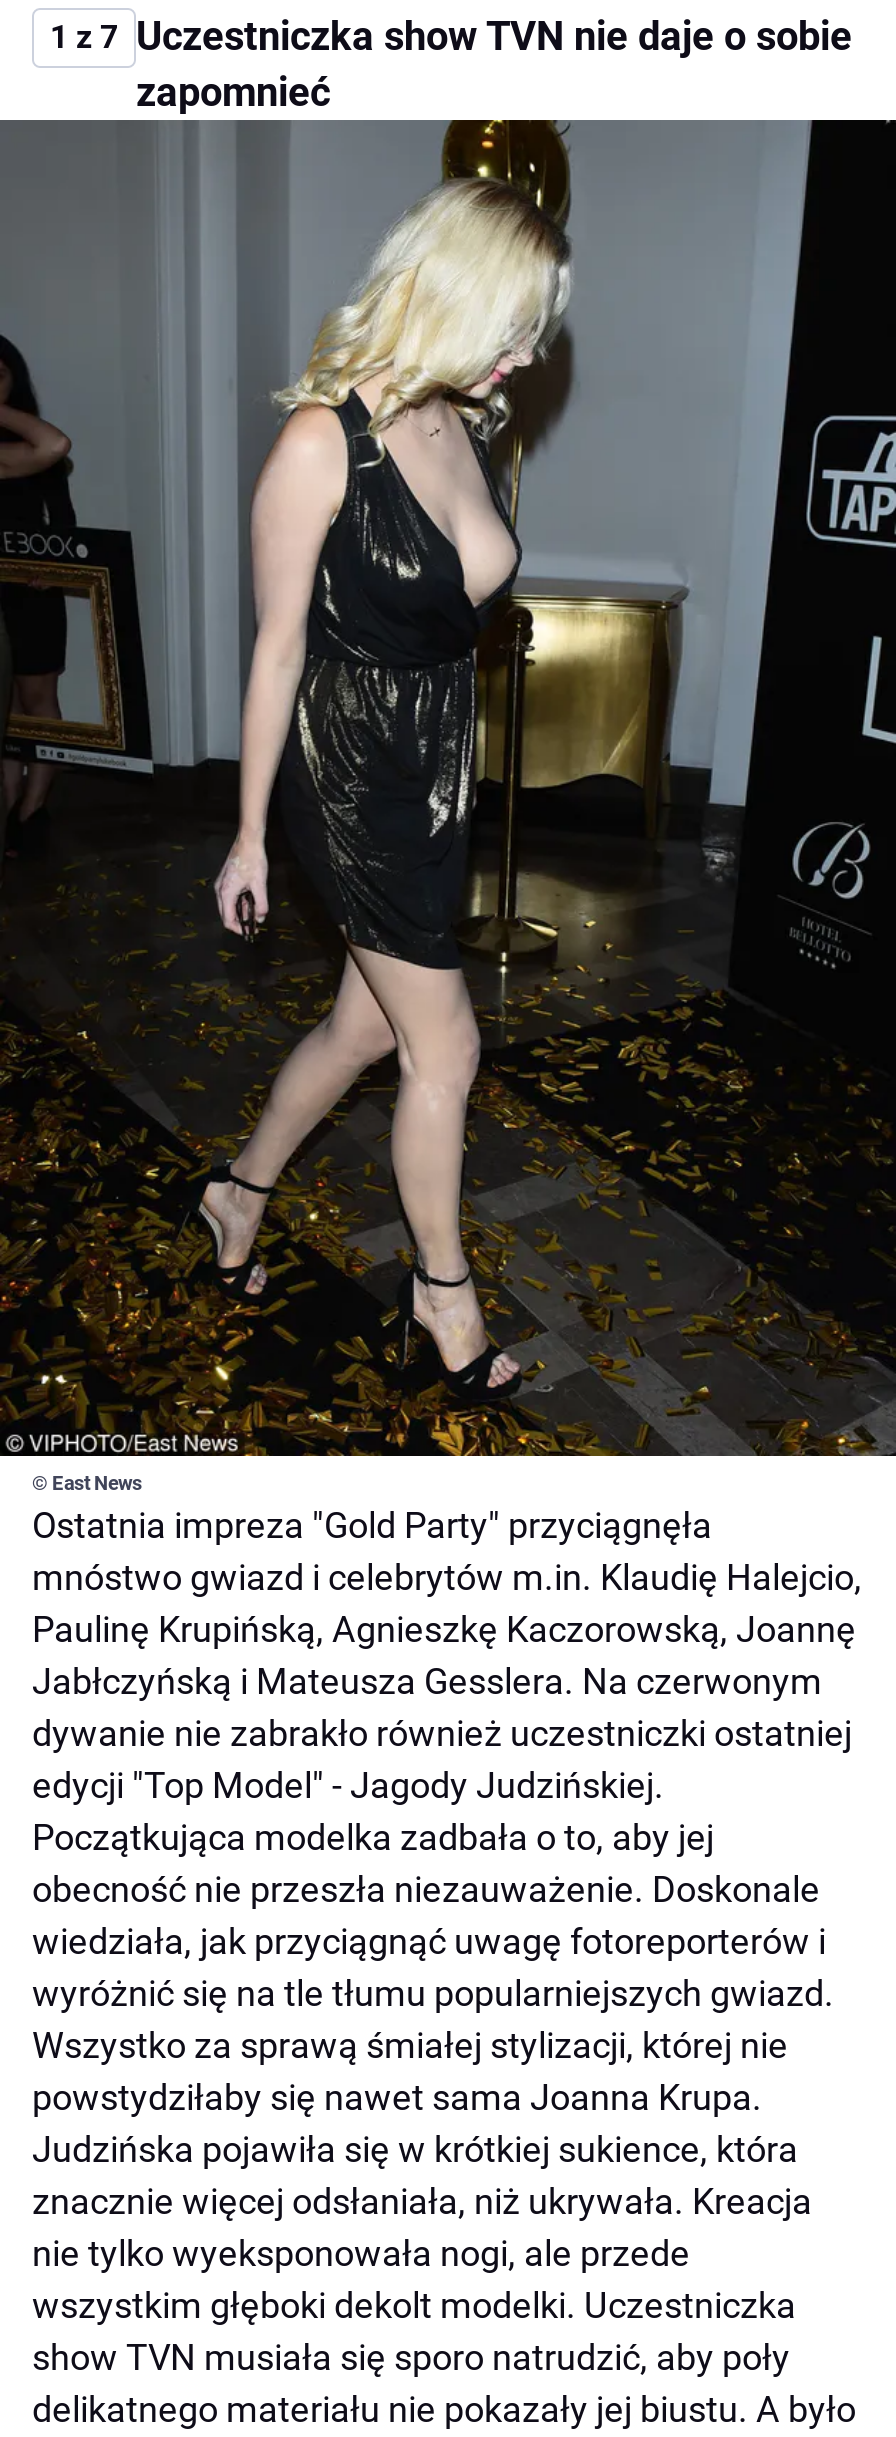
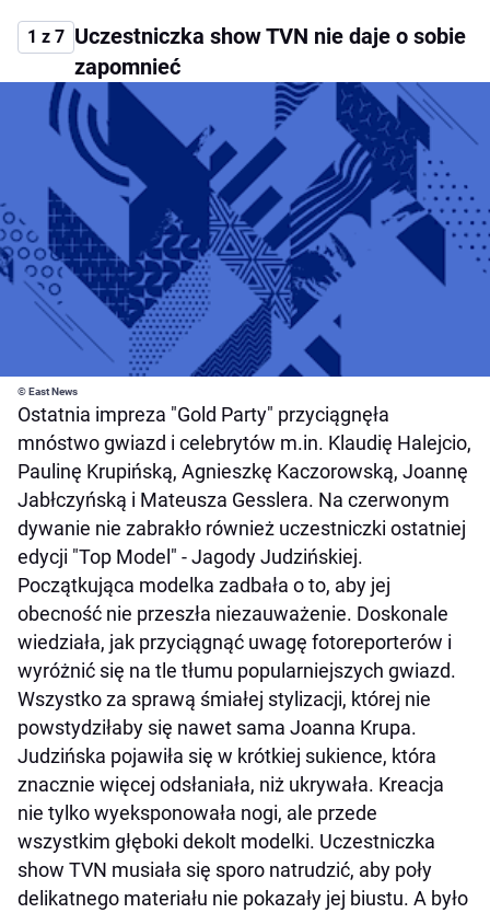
[6,118,890,1458] [image] -> [3,81,487,378] [image]

